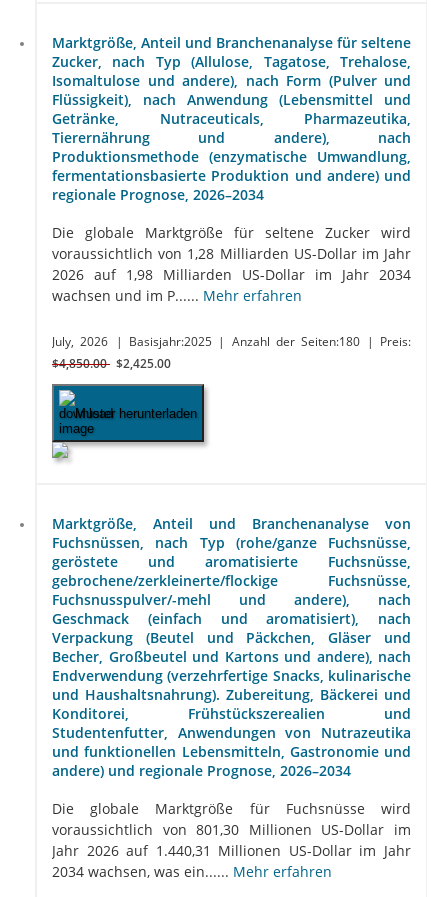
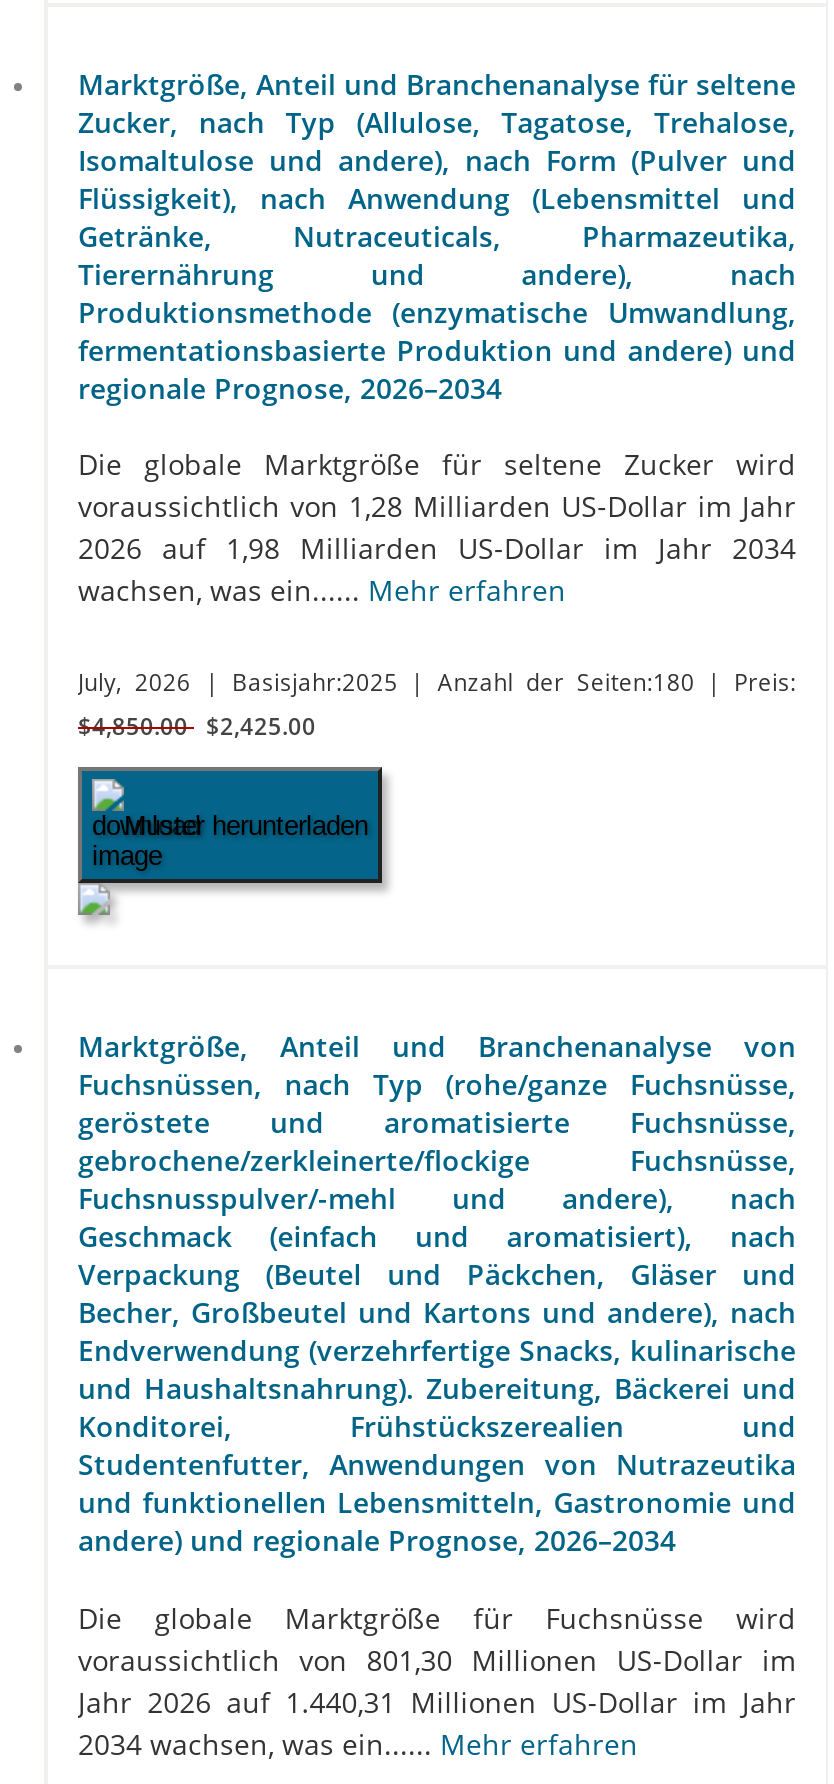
[52,286,302,305] wachsen und im P...... Mehr erfahren -> [78,571,566,609] wachsen, was ein...... Mehr erfahren

